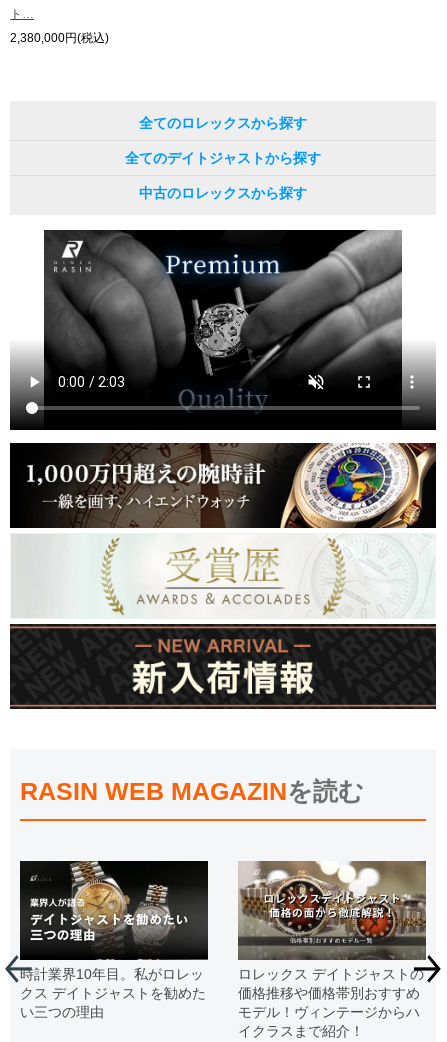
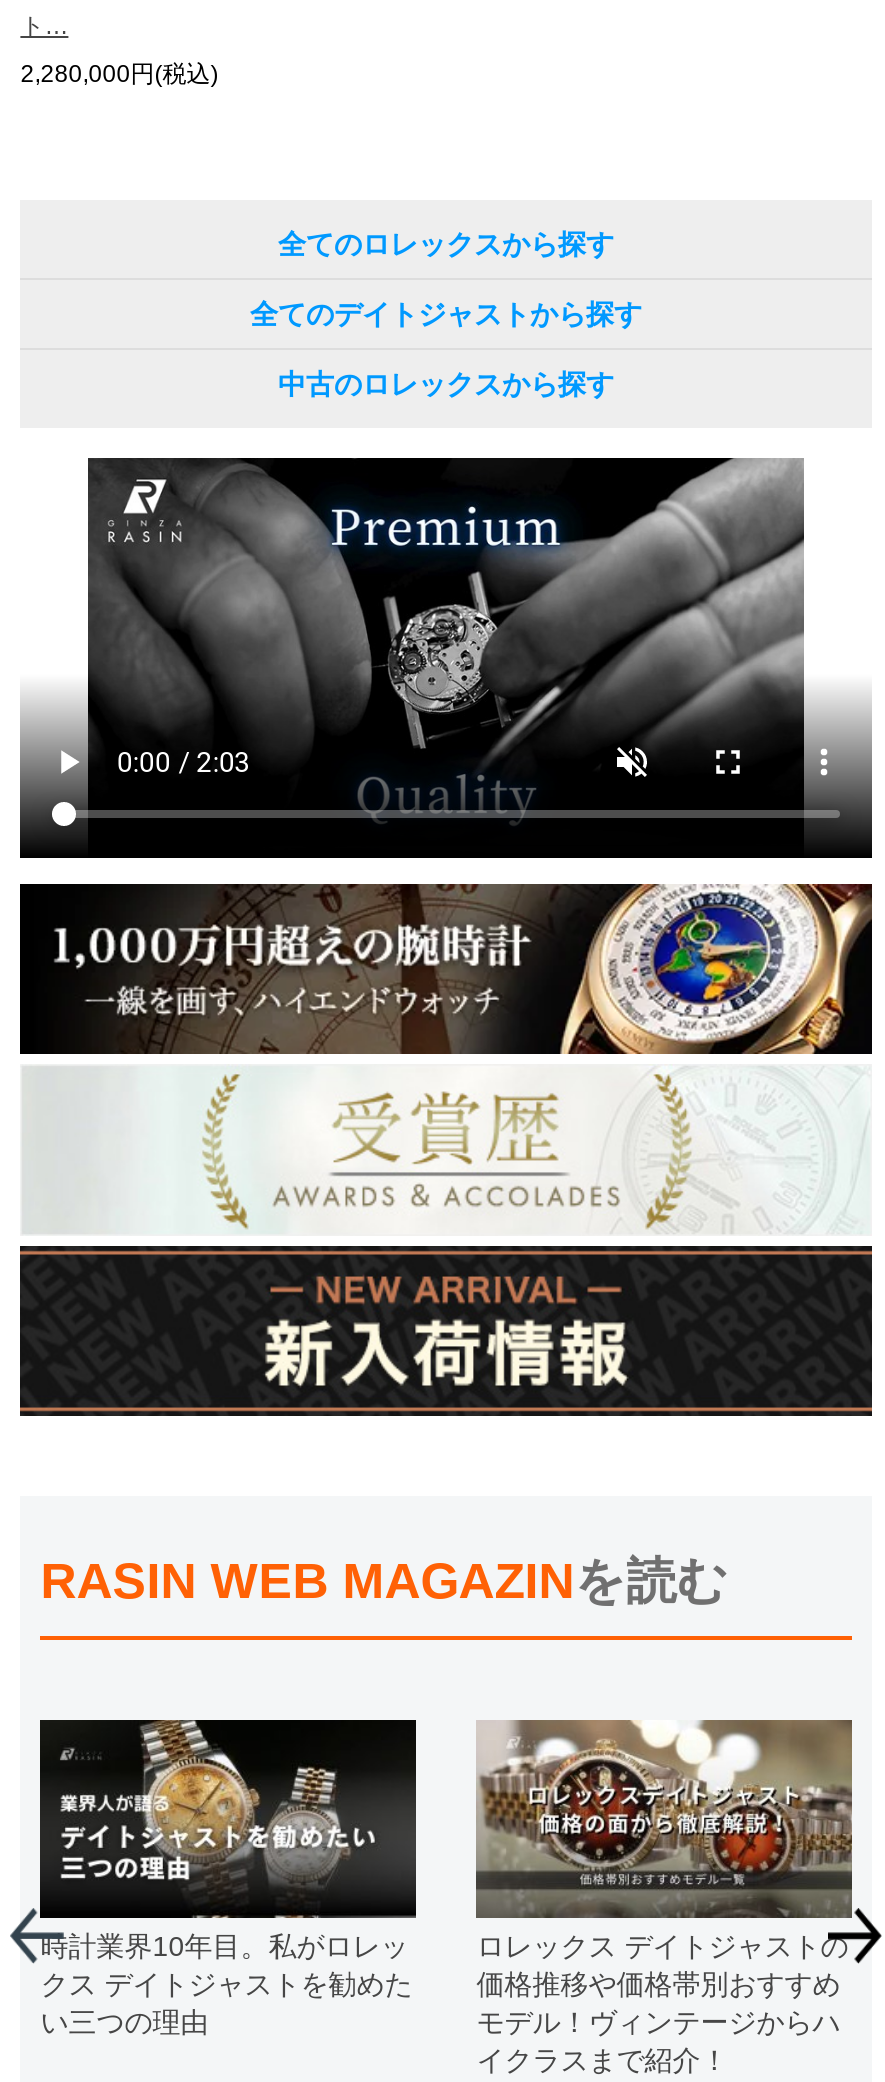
[10,31,109,45] 2,380,000円(税込) -> [20,60,218,88] 2,280,000円(税込)

